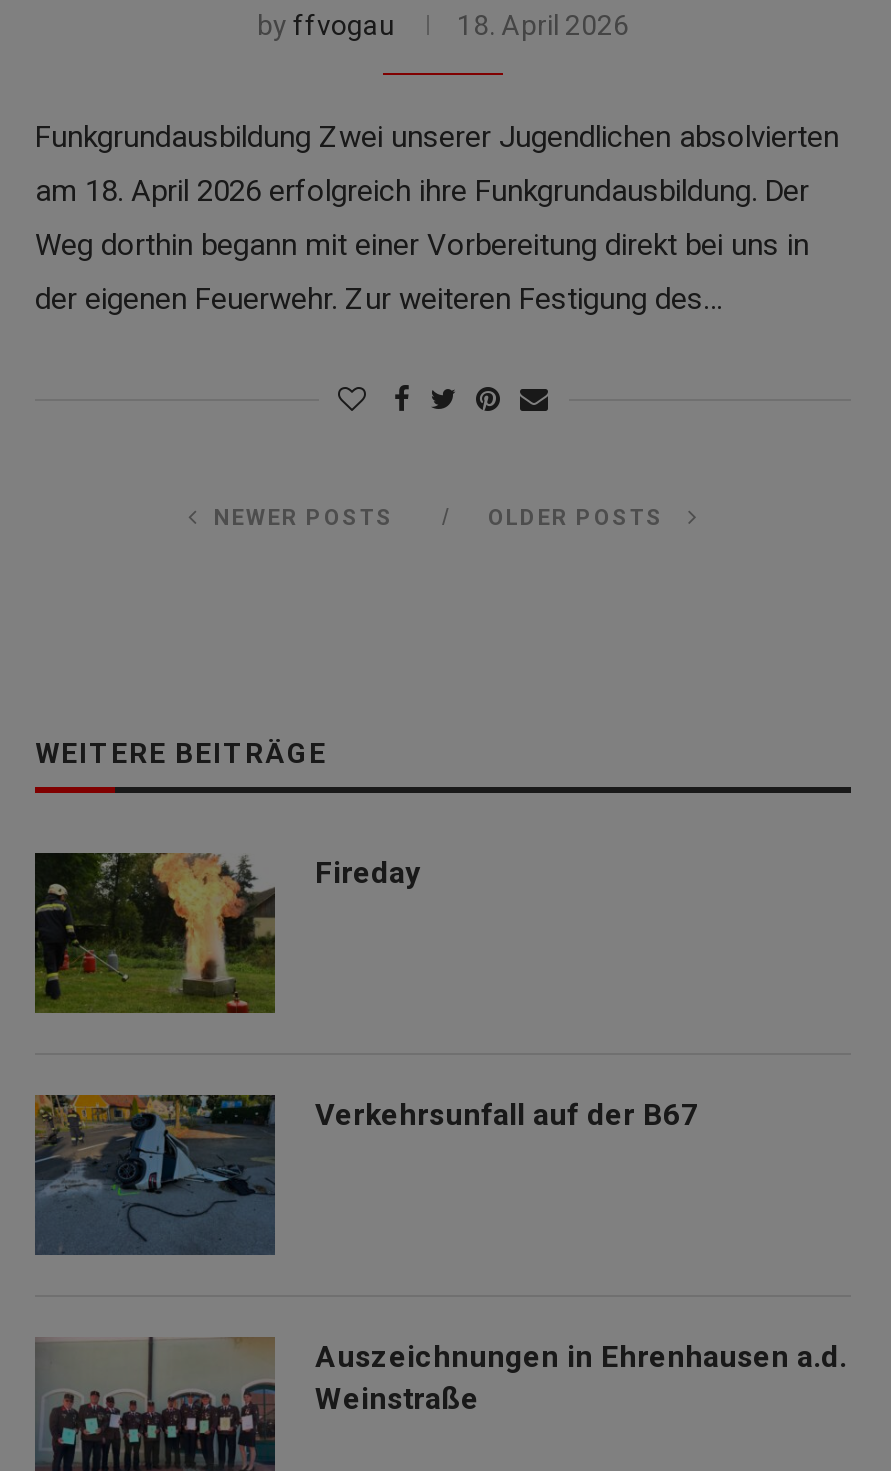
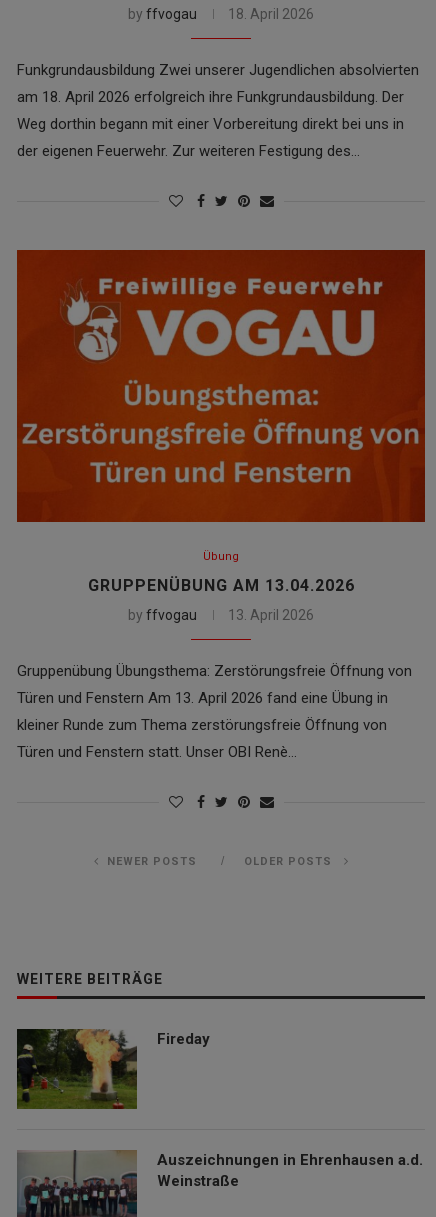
none -> [16,249,426,761] [image] | Übung | GRUPPENÜBUNG AM 13.04.2026 | by ffvogau | 13. April 2026 | Gruppenübung Übungsthema: Zerstörungsfreie Öffnung von | Türen und Fenstern Am 13. April 2026 fand eine Übung in | kleiner Runde zum Thema zerstörungsfreie Öffnung von | Türen und Fenstern statt. Unser OBI Renè…
moved [33,505,672,1015] -> [16,855,335,1110]: [image] | NEWER POSTS | OLDER POSTS | WEITERE BEITRÄGE | Fireday
[33,1093,699,1257] [image] | Verkehrsunfall auf der B67 -> none

